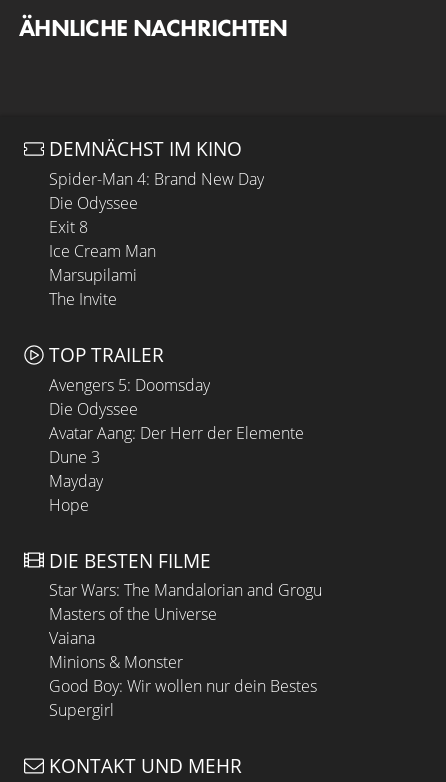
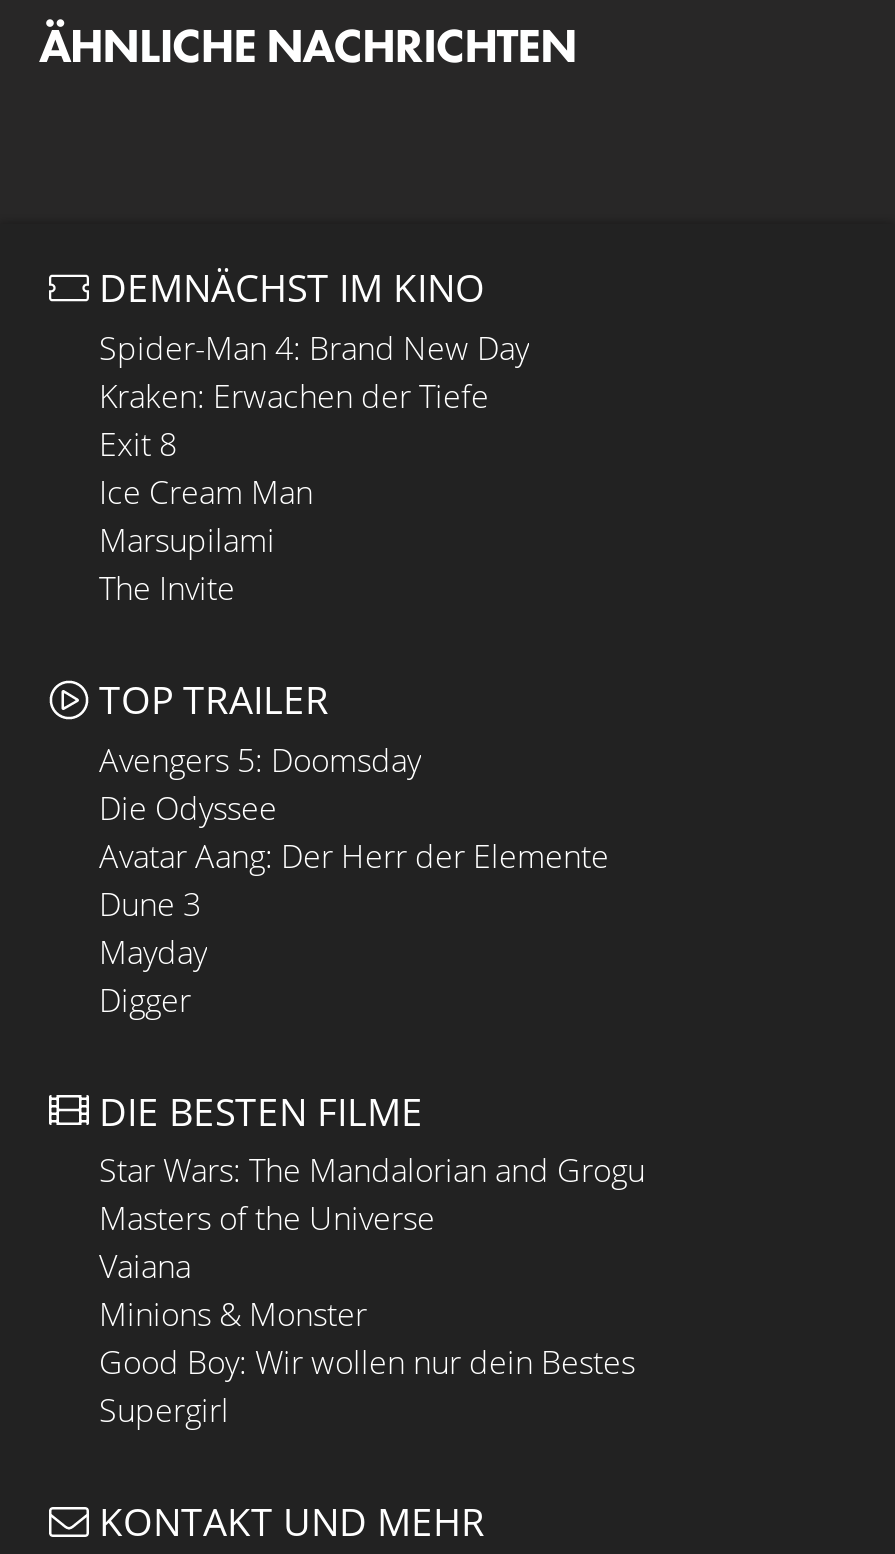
[49,192,138,214] Die Odyssee -> [99,374,489,418] Kraken: Erwachen der Tiefe
[49,493,89,515] Hope -> [99,977,191,1021] Digger

